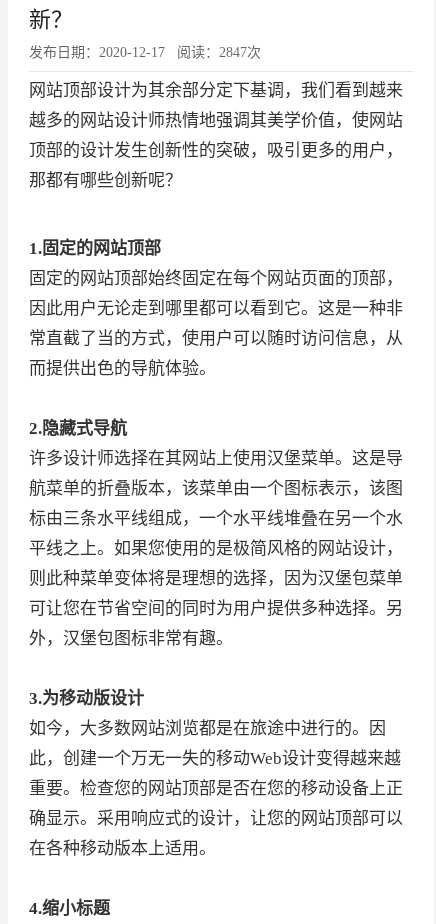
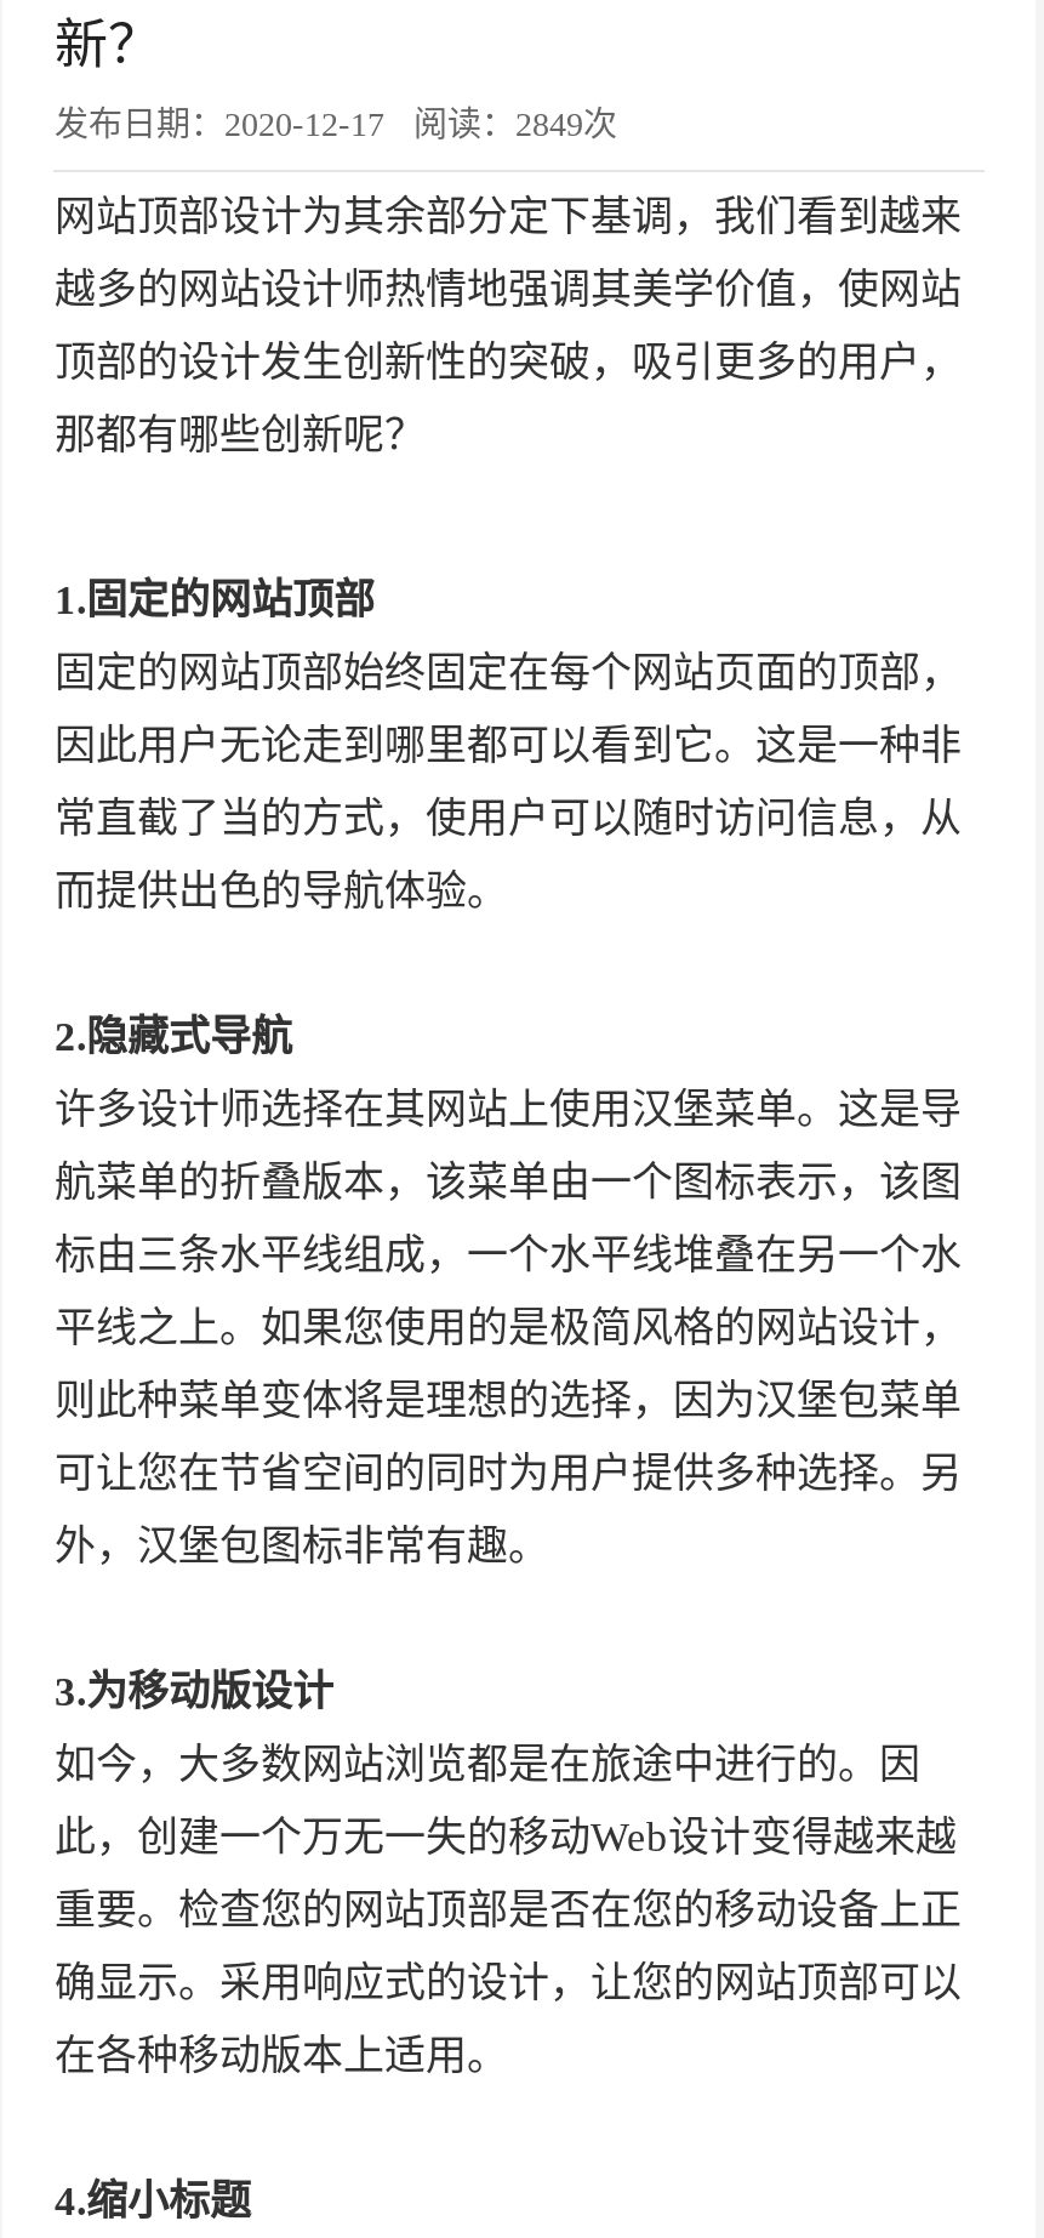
[29,45,261,60] 发布日期：2020-12-17 阅读：2847次 -> [55,107,617,143] 发布日期：2020-12-17 阅读：2849次

